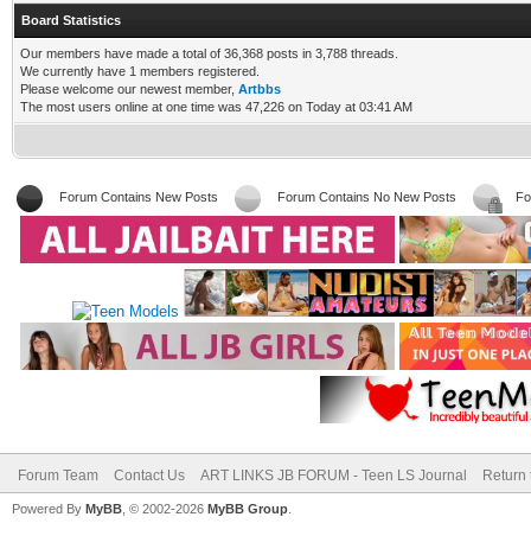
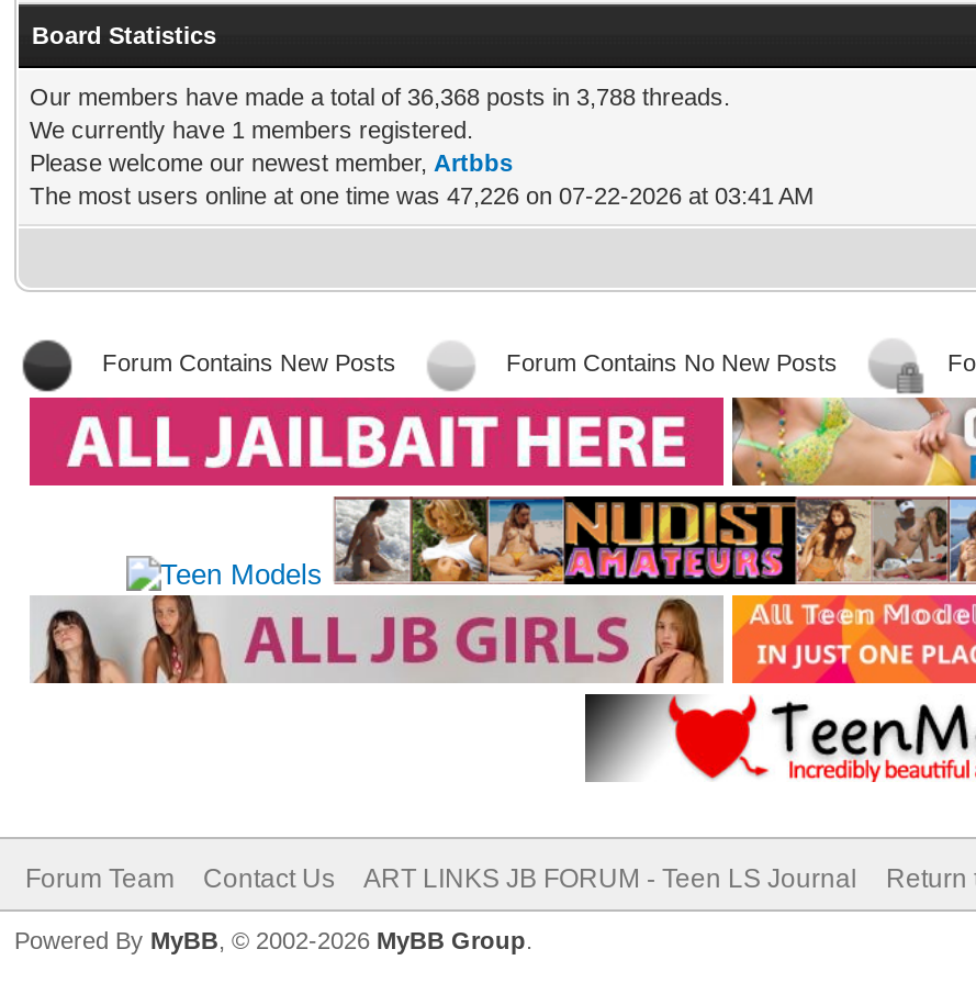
[20,100,412,114] The most users online at one time was 47,226 on Today at 03:41 AM -> [30,182,814,209] The most users online at one time was 47,226 on 07-22-2026 at 03:41 AM

